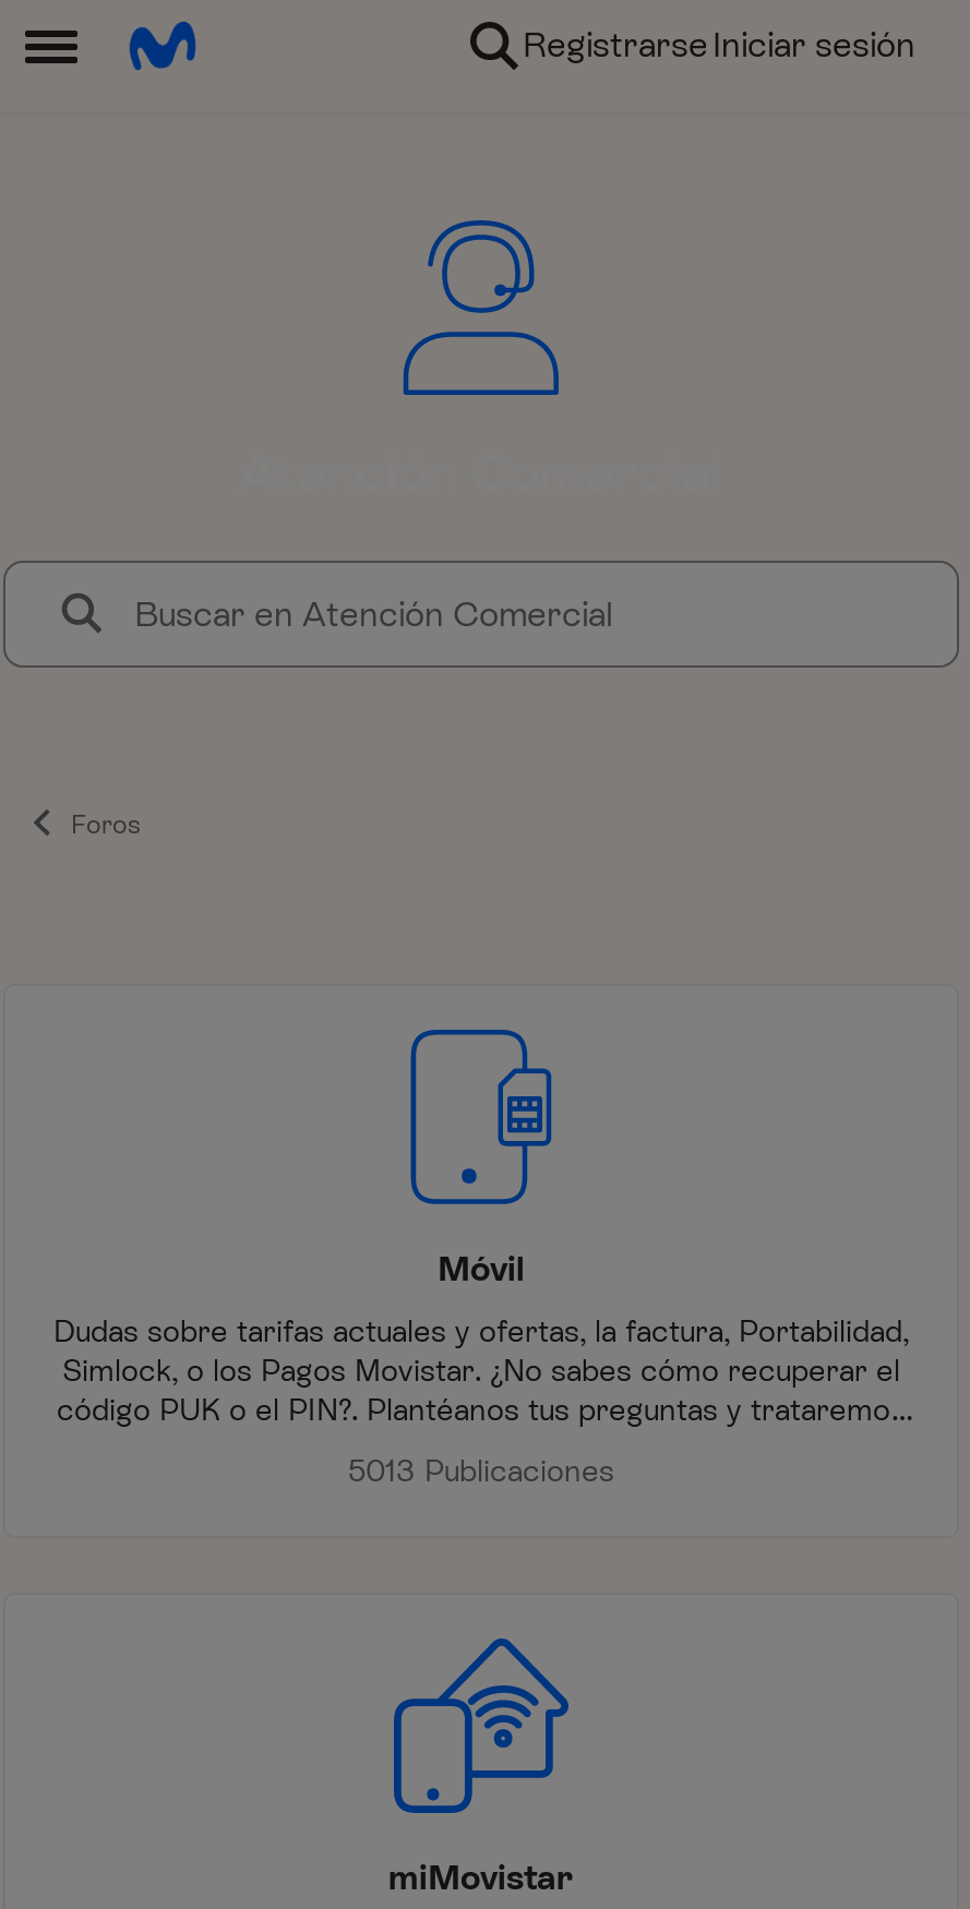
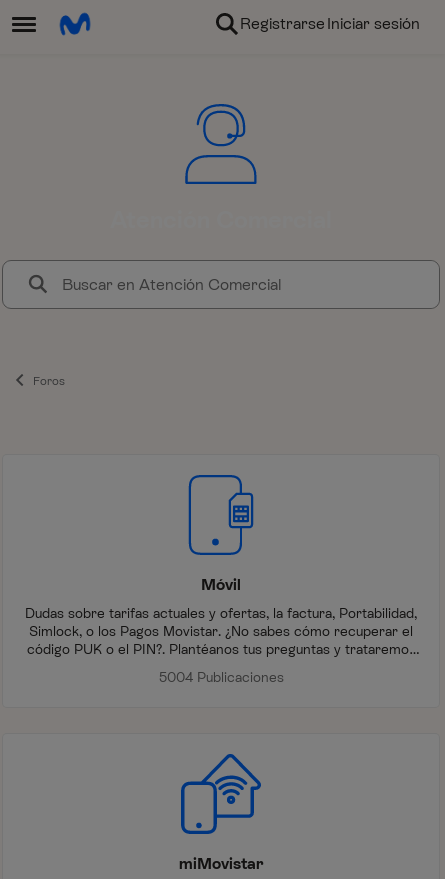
[348,1453,614,1490] 5013 Publicaciones -> [158,669,283,686] 5004 Publicaciones

